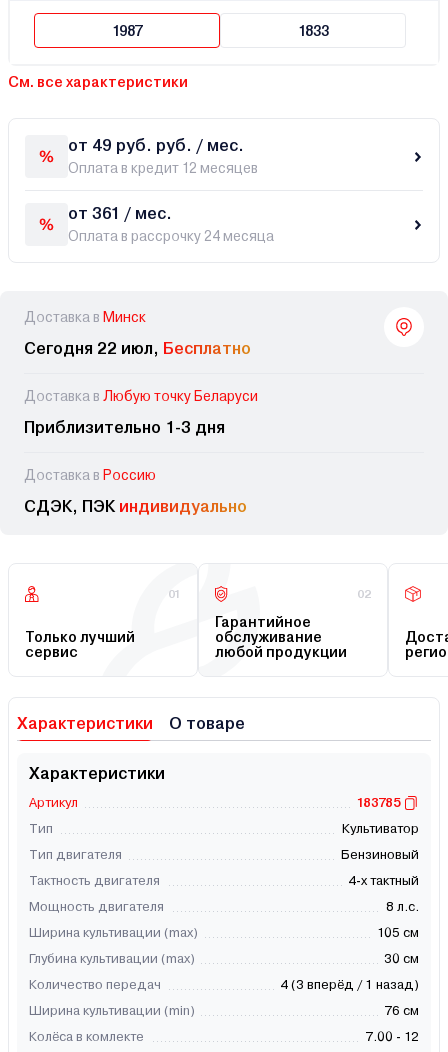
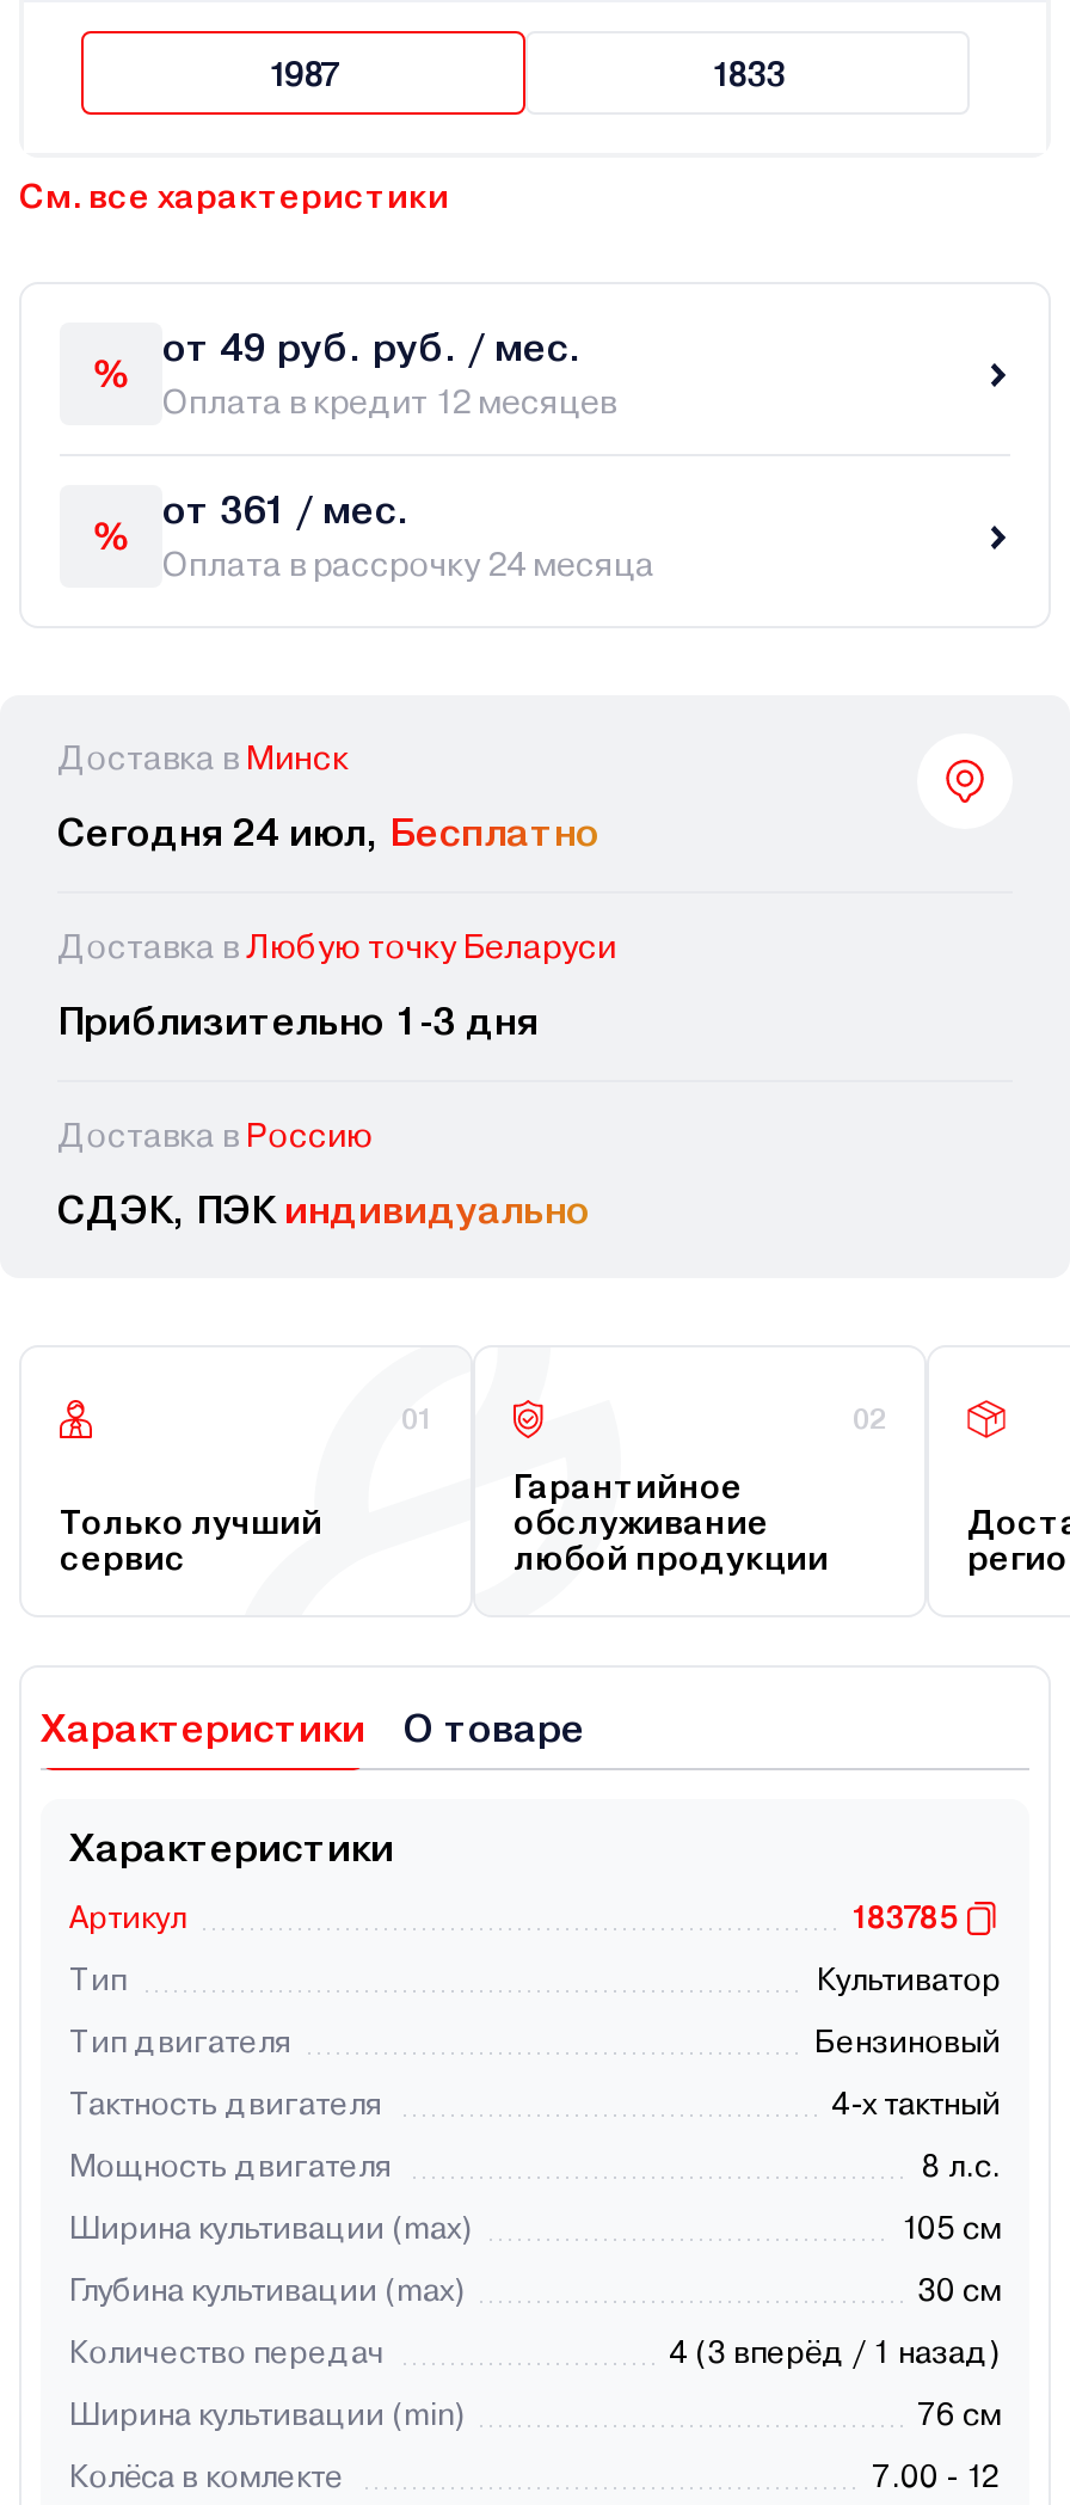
[24,339,251,358] Сегодня 22 июл, Бесплатно -> [57,810,599,855] Сегодня 24 июл, Бесплатно

